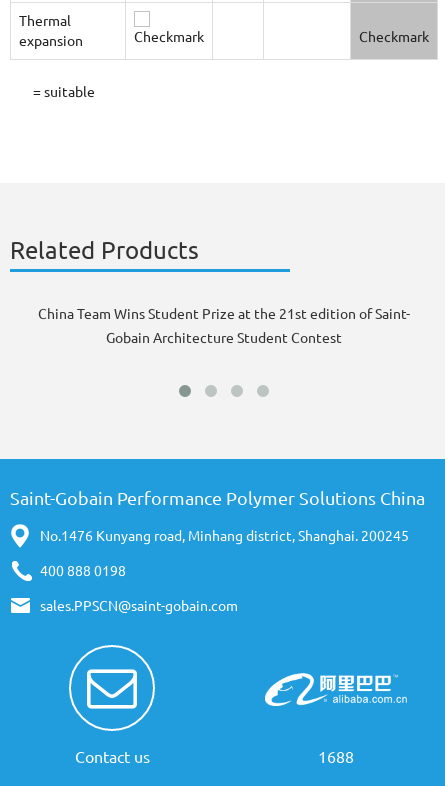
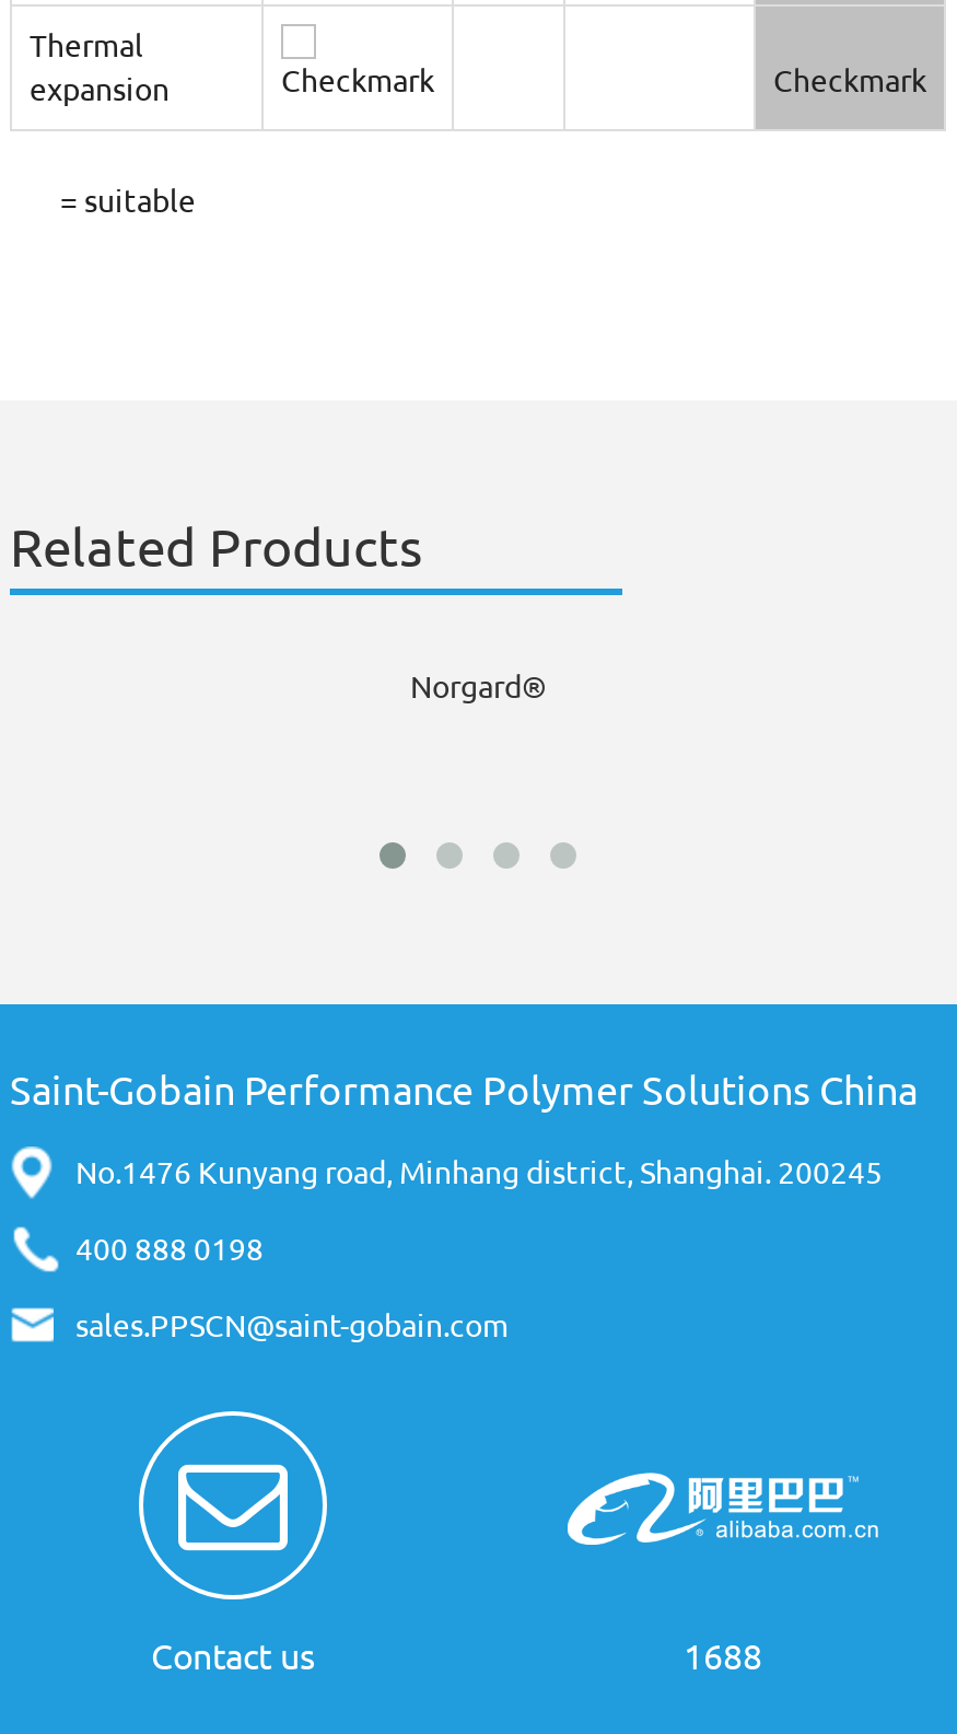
[38,306,410,346] China Team Wins Student Prize at the 21st edition of Saint- | Gobain Architecture Student Contest -> [410,670,546,705] Norgard®

